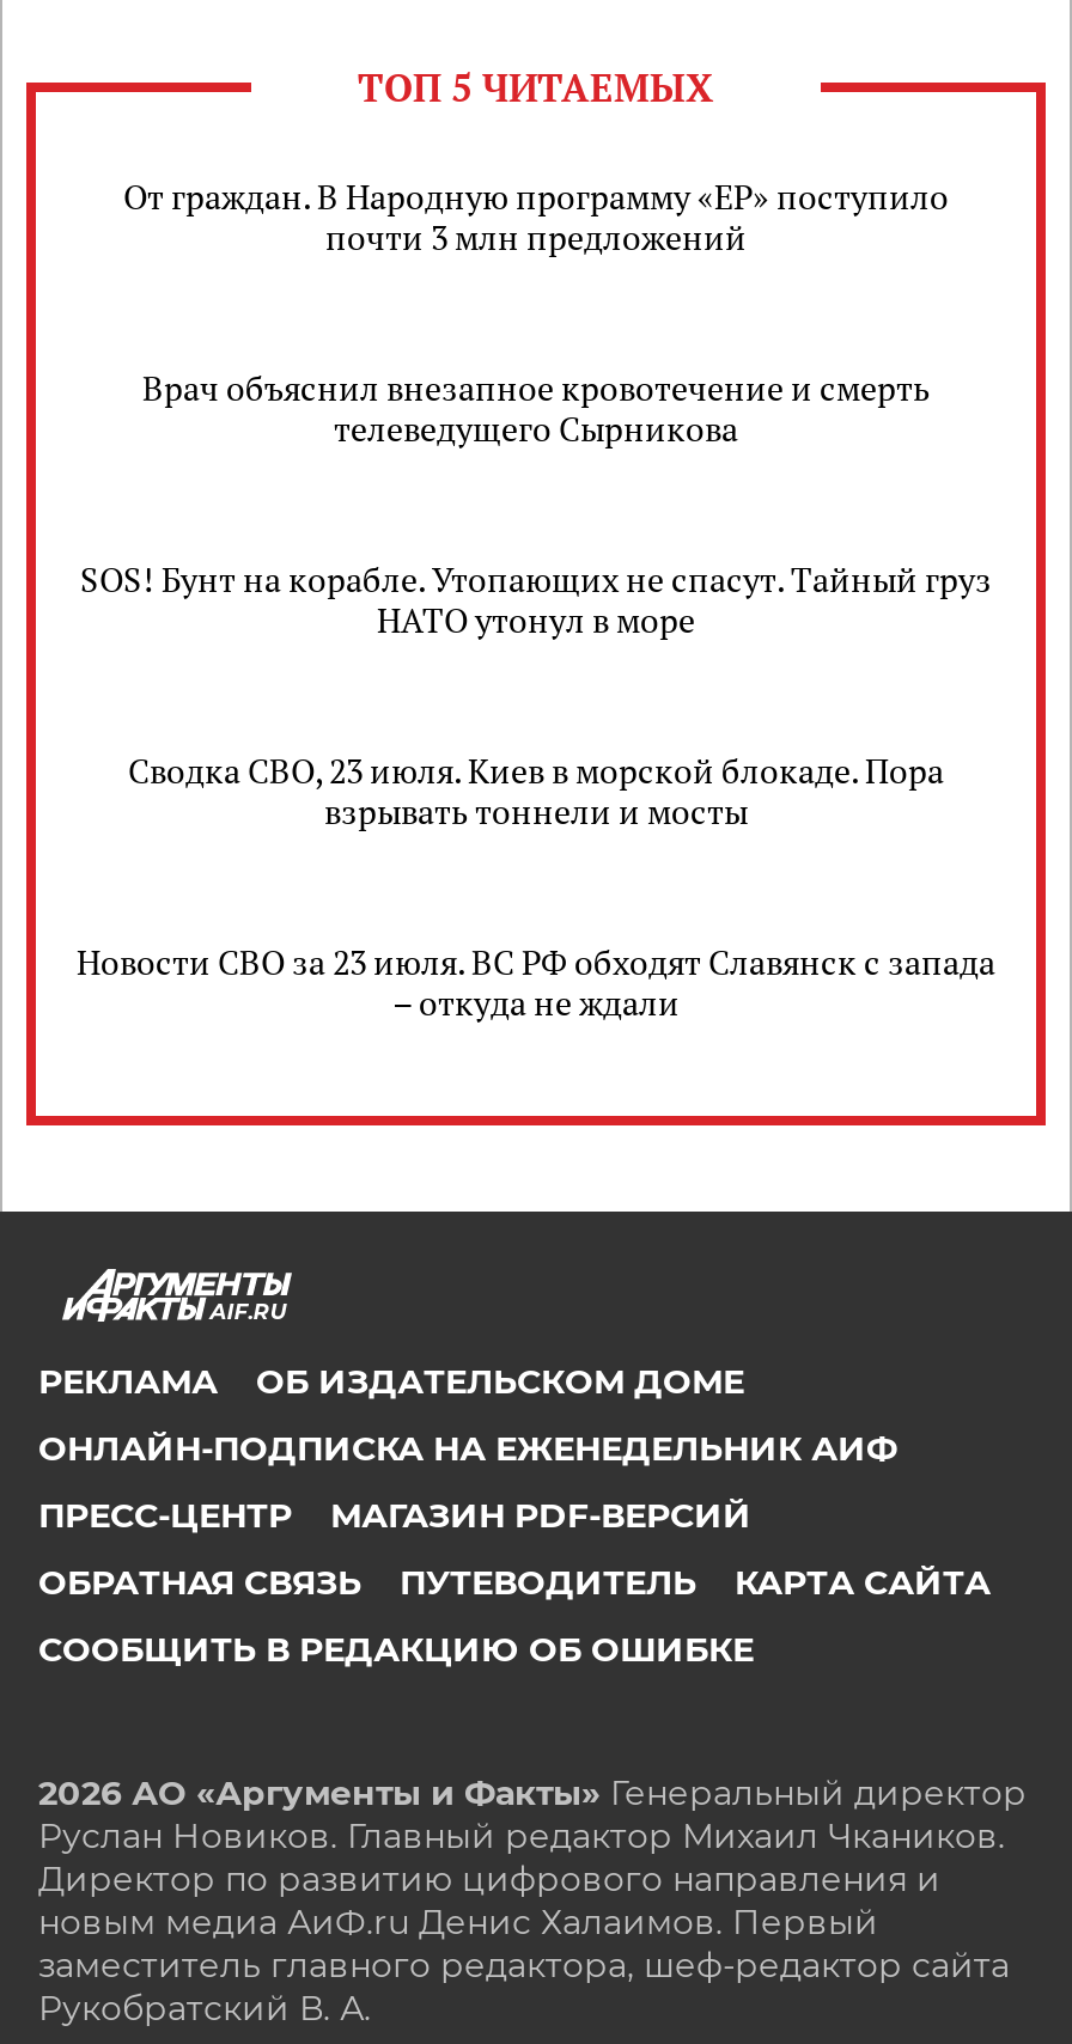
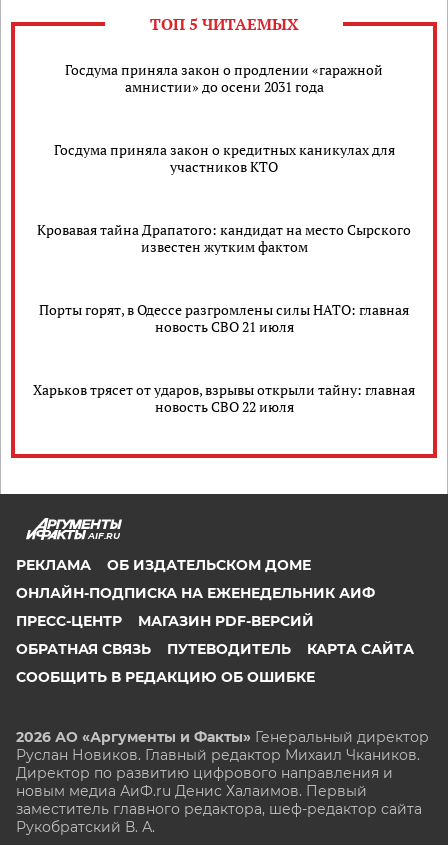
[123,173,949,260] От граждан. В Народную программу «ЕР» поступило | почти 3 млн предложений -> [65,60,383,96] Госдума приняла закон о продлении «гаражной | амнистии» до осени 2031 года
[142,365,930,451] Врач объяснил внезапное кровотечение и смерть | телеведущего Сырникова -> [53,140,394,176] Госдума приняла закон о кредитных каникулах для | участников КТО
[80,556,992,642] SOS! Бунт на корабле. Утопающих не спасут. Тайный груз | НАТО утонул в море -> [37,220,411,256] Кровавая тайна Драпатого: кандидат на место Сырского | известен жутким фактом
[128,748,944,834] Сводка СВО, 23 июля. Киев в морской блокаде. Пора | взрывать тоннели и мосты -> [39,300,409,336] Порты горят, в Одессе разгромлены силы НАТО: главная | новость СВО 21 июля
[77,939,995,1025] Новости СВО за 23 июля. ВС РФ обходят Славянск с запада | – откуда не ждали -> [33,380,415,416] Харьков трясет от ударов, взрывы открыли тайну: главная | новость СВО 22 июля

